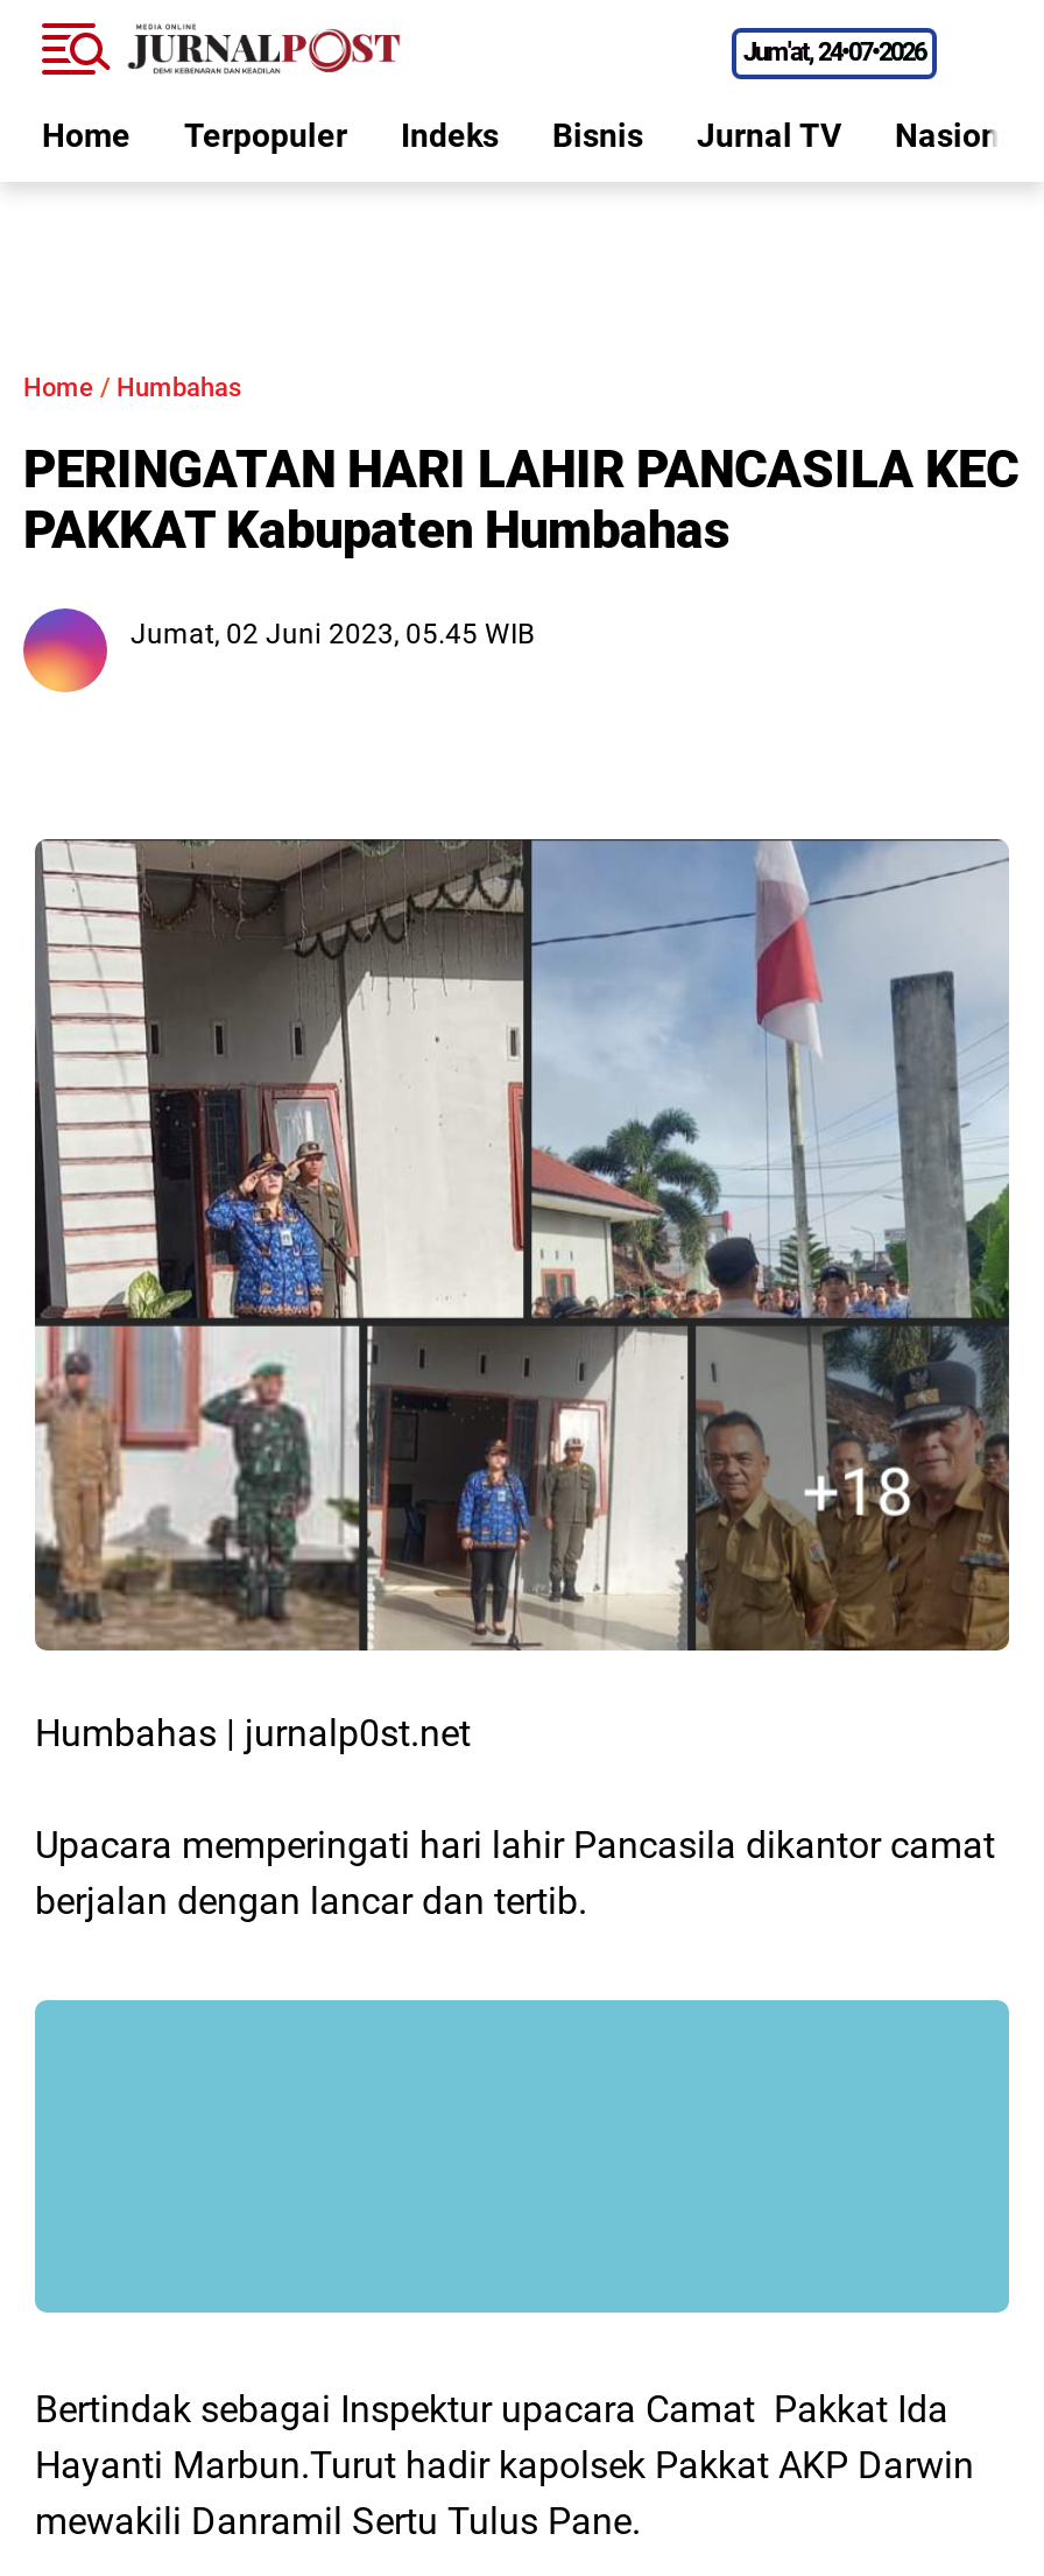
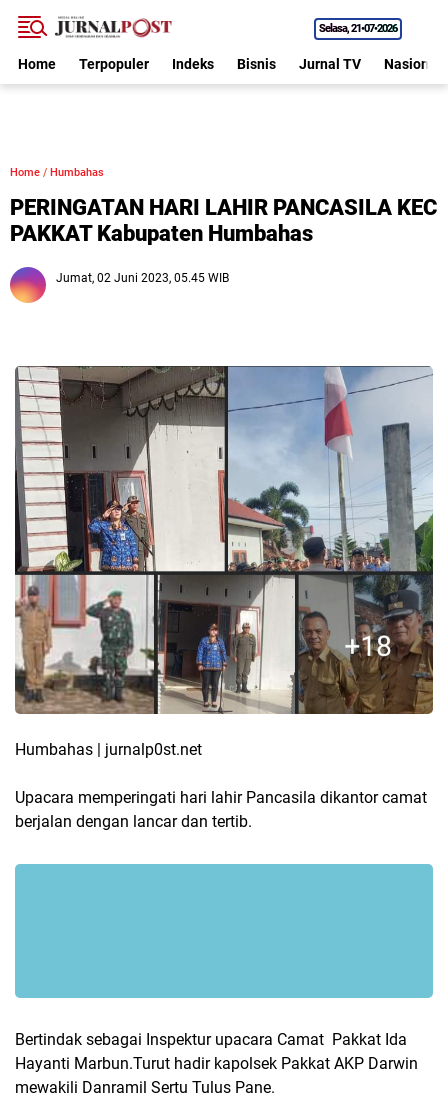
[743,37,925,68] Jum'at 24•07•2026 -> [319,22,397,35] Selasa 21•07•2026

